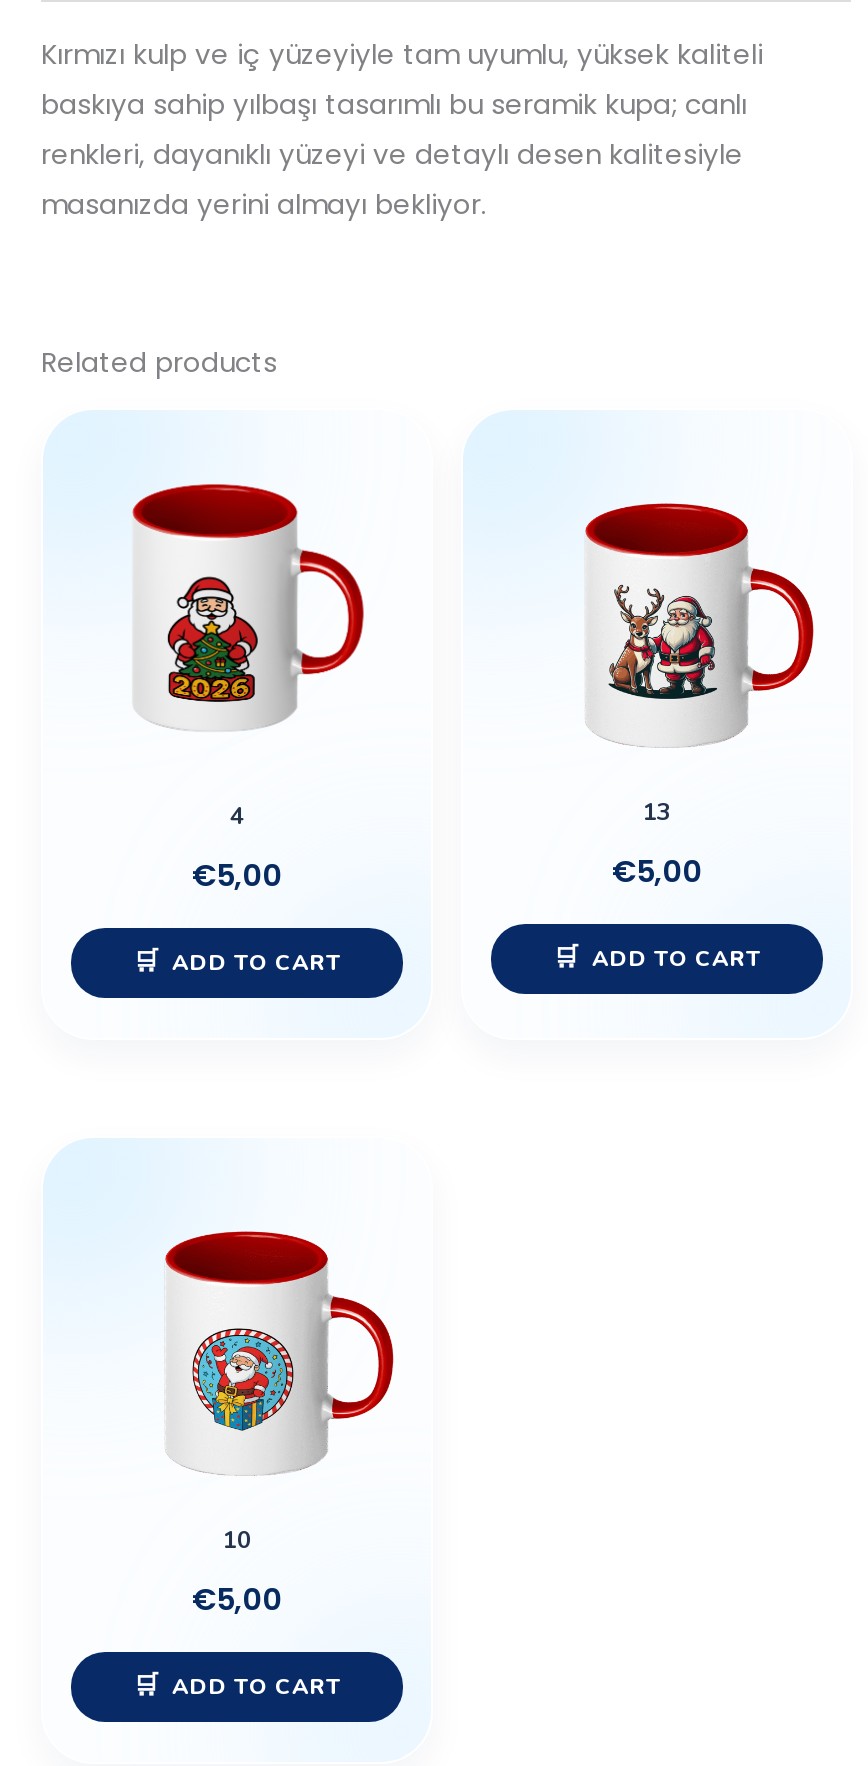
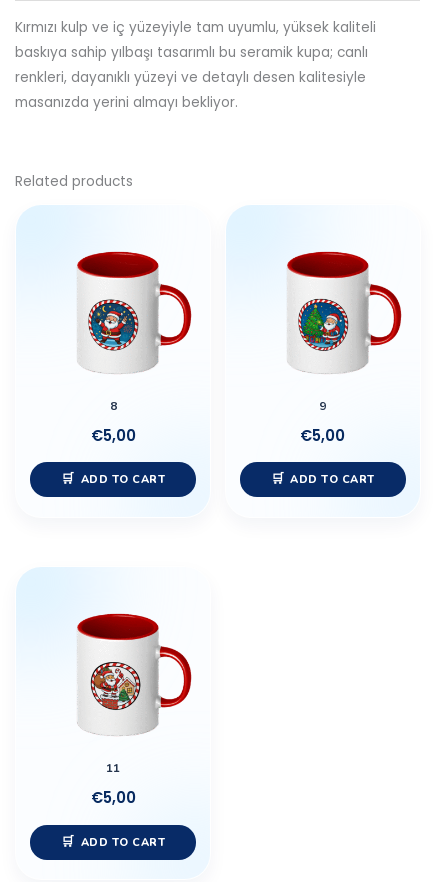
[131,482,393,832] [image] | 4 -> [61,242,192,414] [image] | 8
[607,584,717,700] [image] -> [297,294,352,351] [image]
[643,796,671,828] 13 -> [319,398,326,414] 9
[195,1330,291,1432] [image] -> [91,662,139,713] [image]
[223,1524,251,1556] 10 -> [106,760,120,776] 11

